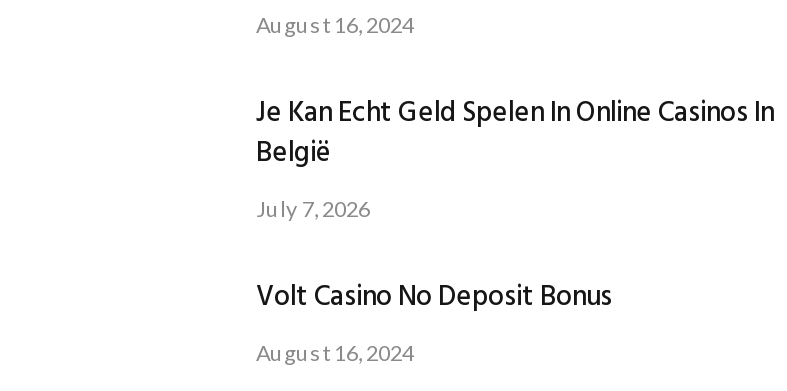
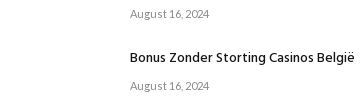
[256,90,774,320] Je Kan Echt Geld Spelen In Online Casinos In | België | July 7, 2026 | Volt Casino No Deposit Bonus -> [130,47,355,70] Bonus Zonder Storting Casinos België

